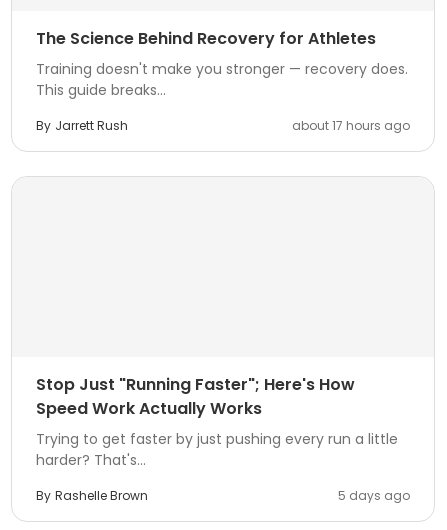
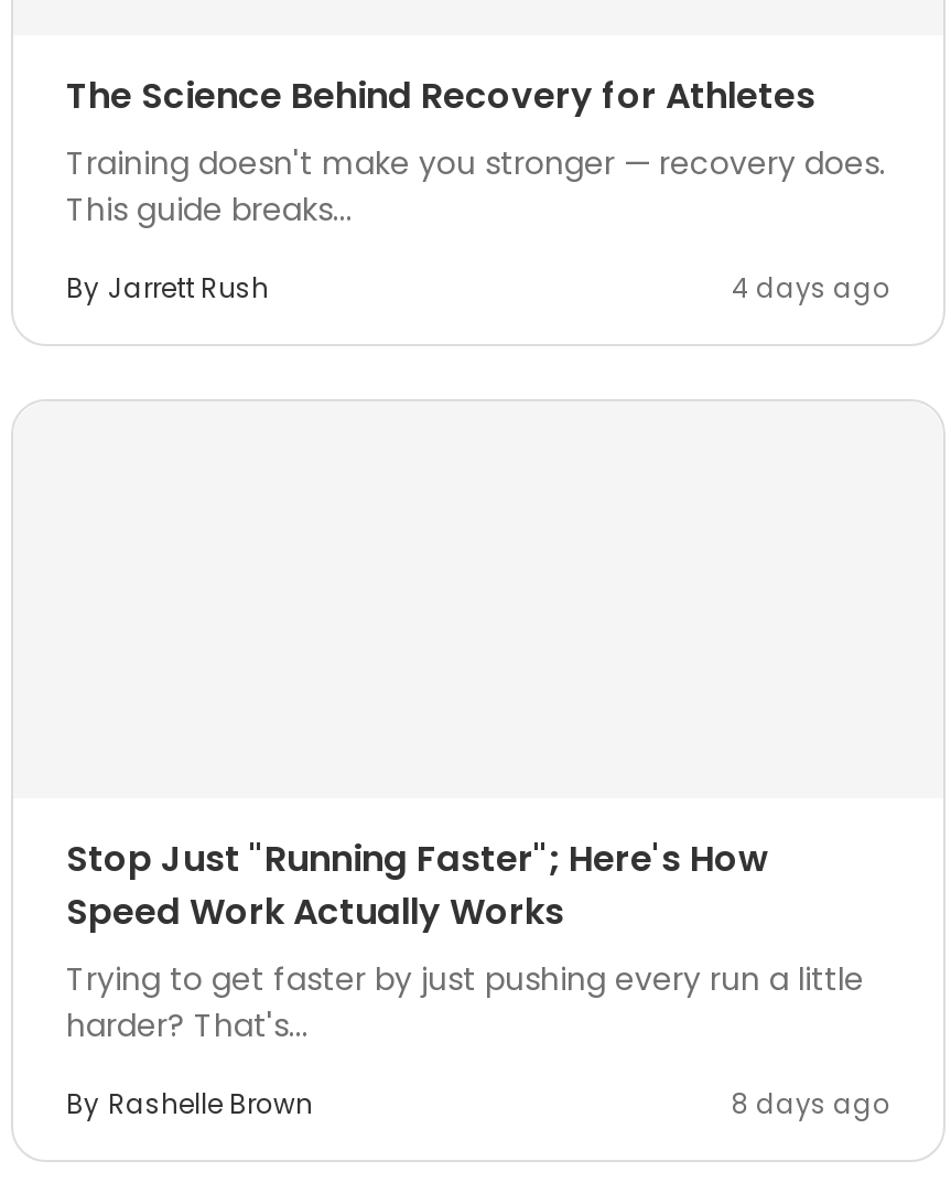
[292,117,410,134] about 17 hours ago -> [732,269,890,307] 4 days ago
[338,487,410,504] 5 days ago -> [732,1085,890,1122] 8 days ago

